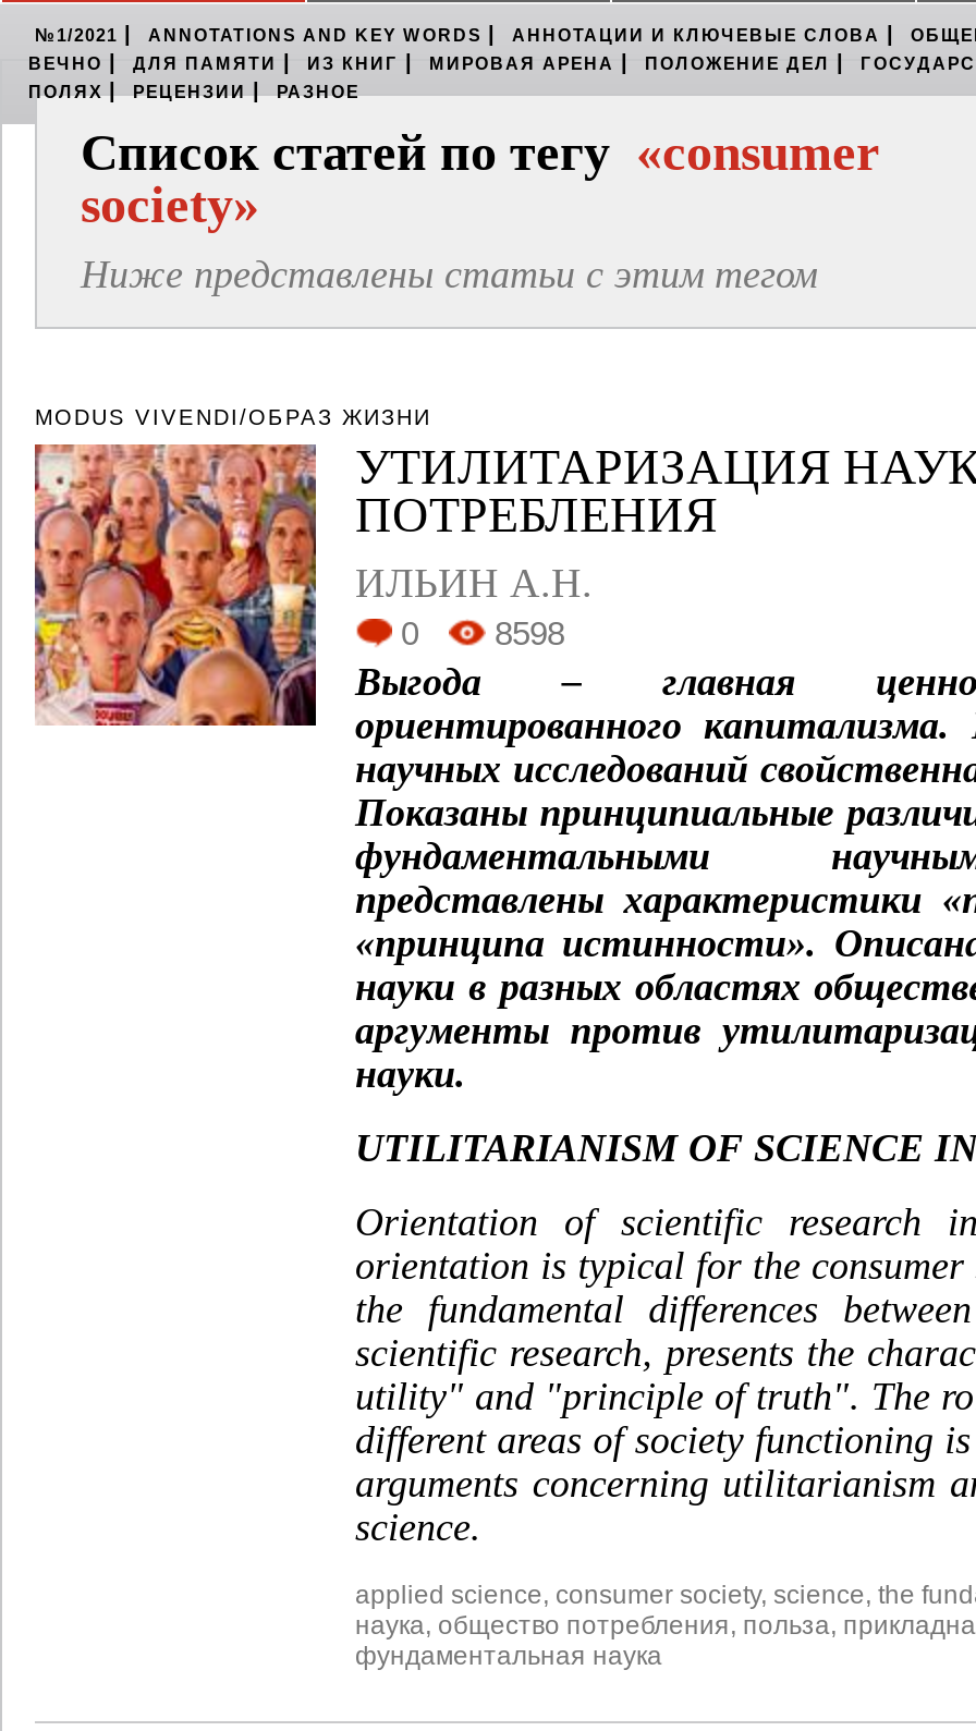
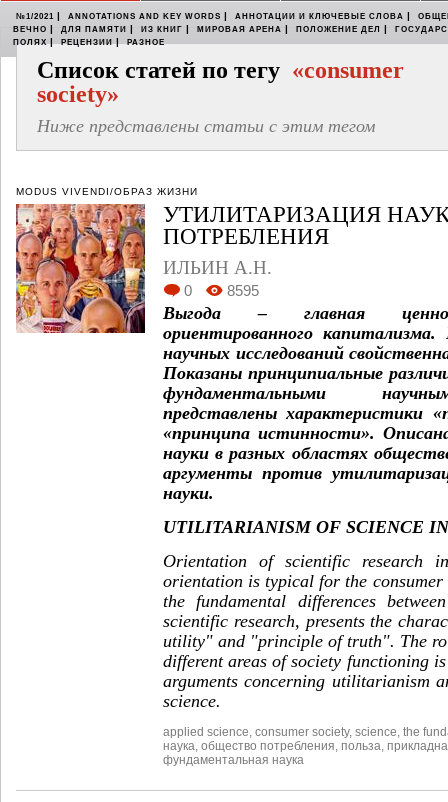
[495,615,564,652] 8598 -> [227,282,259,299] 8595

